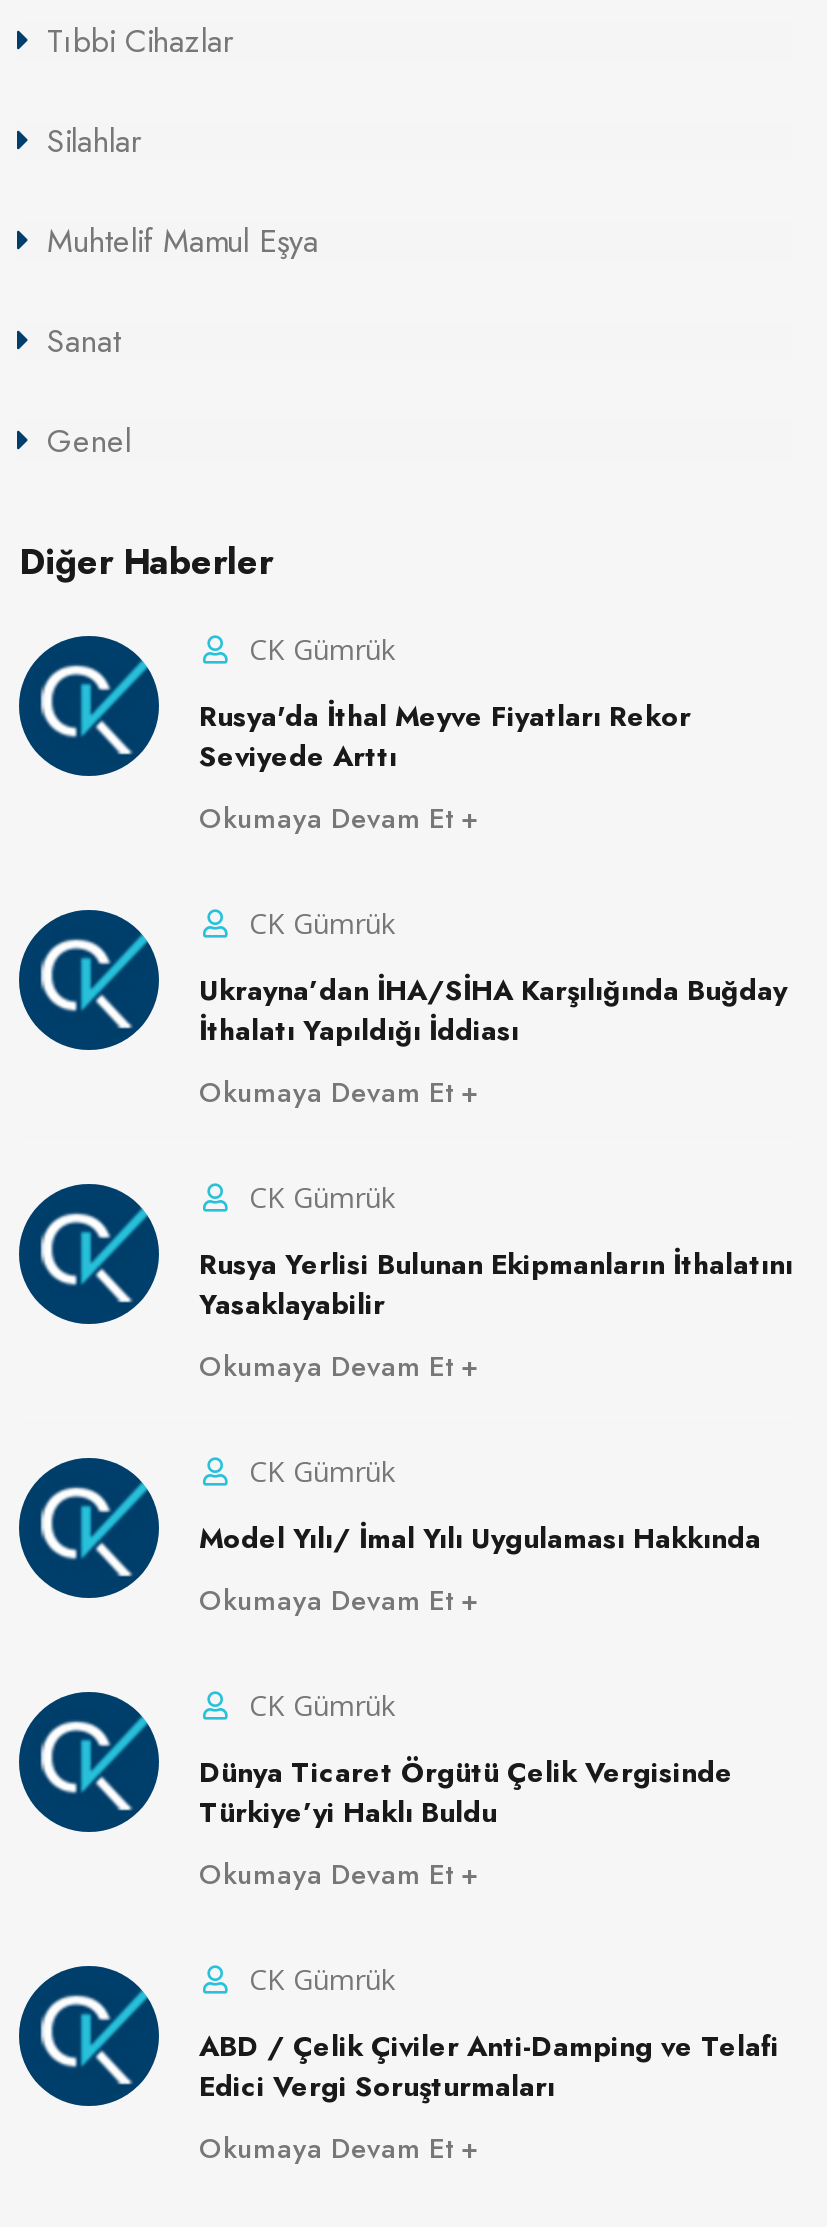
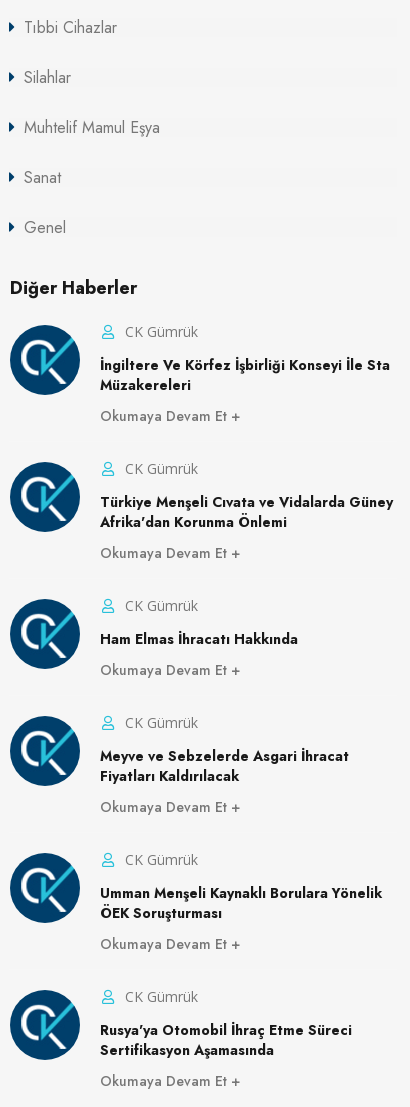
[199,695,691,775] Rusya'da İthal Meyve Fiyatları Rekor | Seviyede Arttı -> [100,355,390,395] İngiltere Ve Körfez İşbirliği Konseyi İle Sta | Müzakereleri
[199,969,787,1049] Ukrayna’dan İHA/SİHA Karşılığında Buğday | İthalatı Yapıldığı İddiası -> [100,492,393,532] Türkiye Menşeli Cıvata ve Vidalarda Güney | Afrika'dan Korunma Önlemi
[199,1243,793,1323] Rusya Yerlisi Bulunan Ekipmanların İthalatını | Yasaklayabilir -> [100,629,298,649] Ham Elmas İhracatı Hakkında
moved [25,1345,461,1566] -> [13,660,231,770]: [image] | Okumaya Devam Et | CK Gümrük
[199,1517,761,1557] Model Yılı/ İmal Yılı Uygulaması Hakkında -> [100,746,349,786] Meyve ve Sebzelerde Asgari İhracat | Fiyatları Kaldırılacak
[199,1751,733,1831] Dünya Ticaret Örgütü Çelik Vergisinde | Türkiye’yi Haklı Buldu -> [100,883,382,923] Umman Menşeli Kaynaklı Borulara Yönelik | ÖEK Soruşturması
[199,2025,779,2105] ABD / Çelik Çiviler Anti-Damping ve Telafi | Edici Vergi Soruşturmaları -> [100,1020,352,1060] Rusya'ya Otomobil İhraç Etme Süreci | Sertifikasyon Aşamasında

